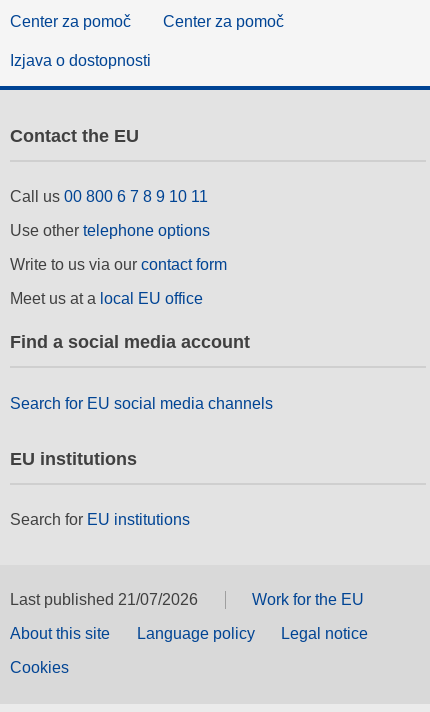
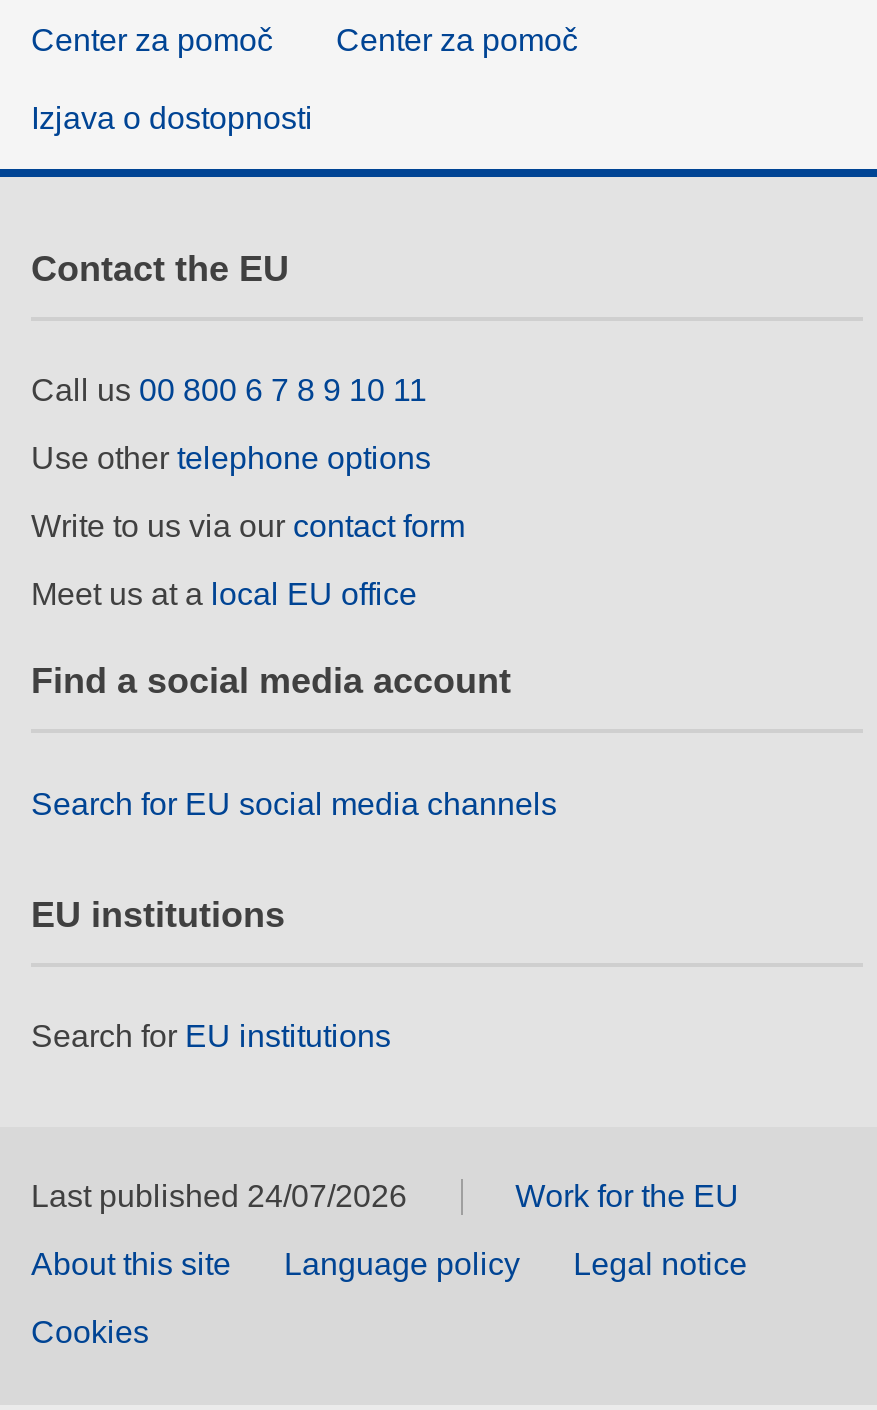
[10,591,198,608] Last published 21/07/2026 -> [31,1180,407,1214] Last published 24/07/2026

